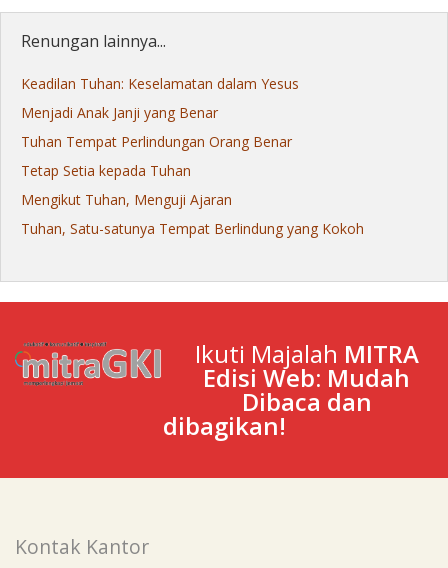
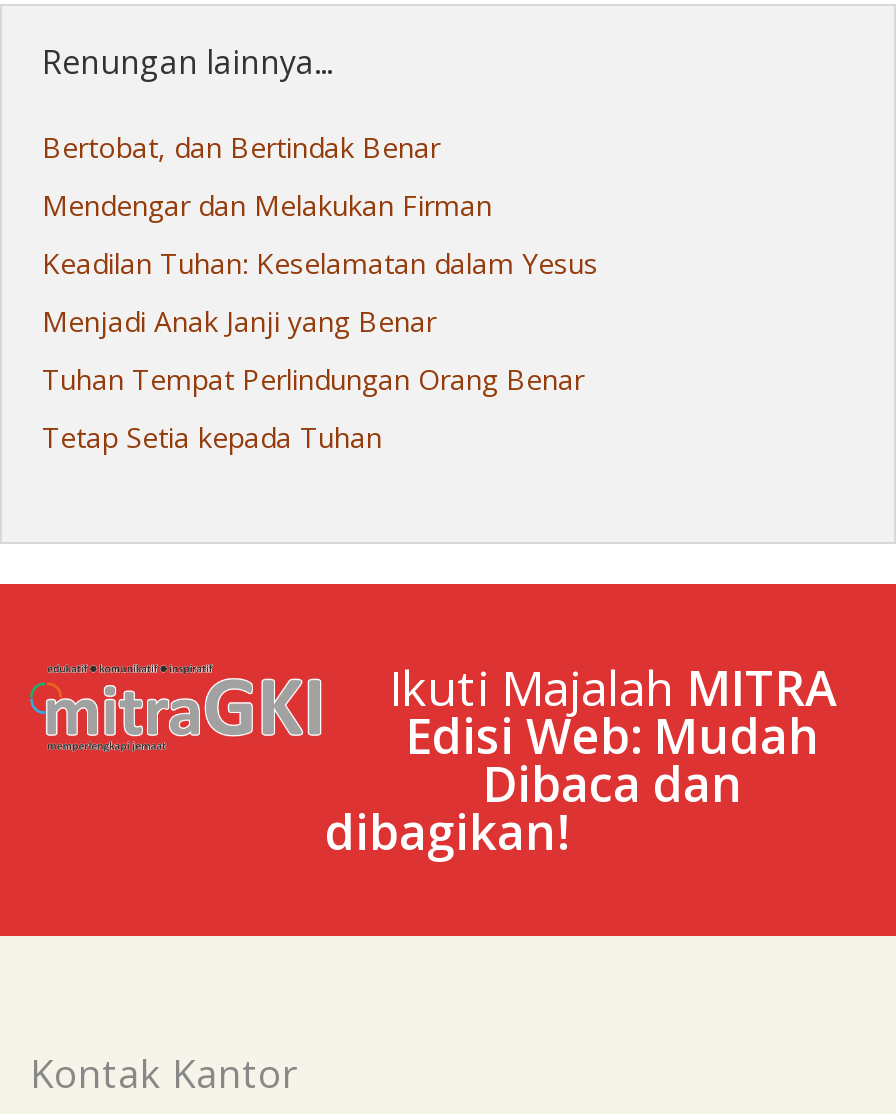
none -> [42,129,492,225] Bertobat, dan Bertindak Benar | Mendengar dan Melakukan Firman
moved [21,74,299,180] -> [42,245,598,457]: Keadilan Tuhan: Keselamatan dalam Yesus | Menjadi Anak Janji yang Benar | Tuhan Tempat Perlindungan Orang Benar | Tetap Setia kepada Tuhan
[21,190,364,238] Mengikut Tuhan, Menguji Ajaran | Tuhan, Satu-satunya Tempat Berlindung yang Kokoh -> none

